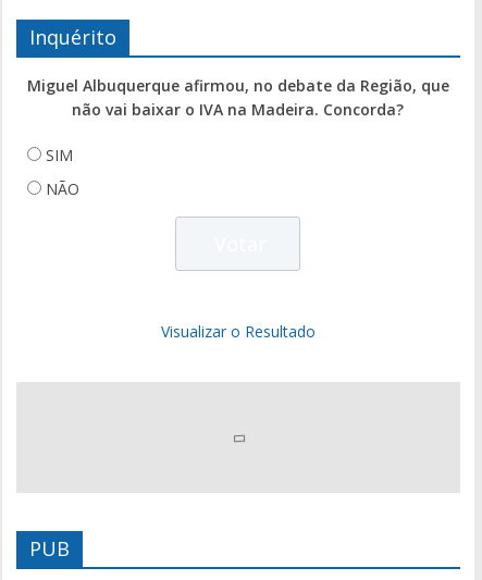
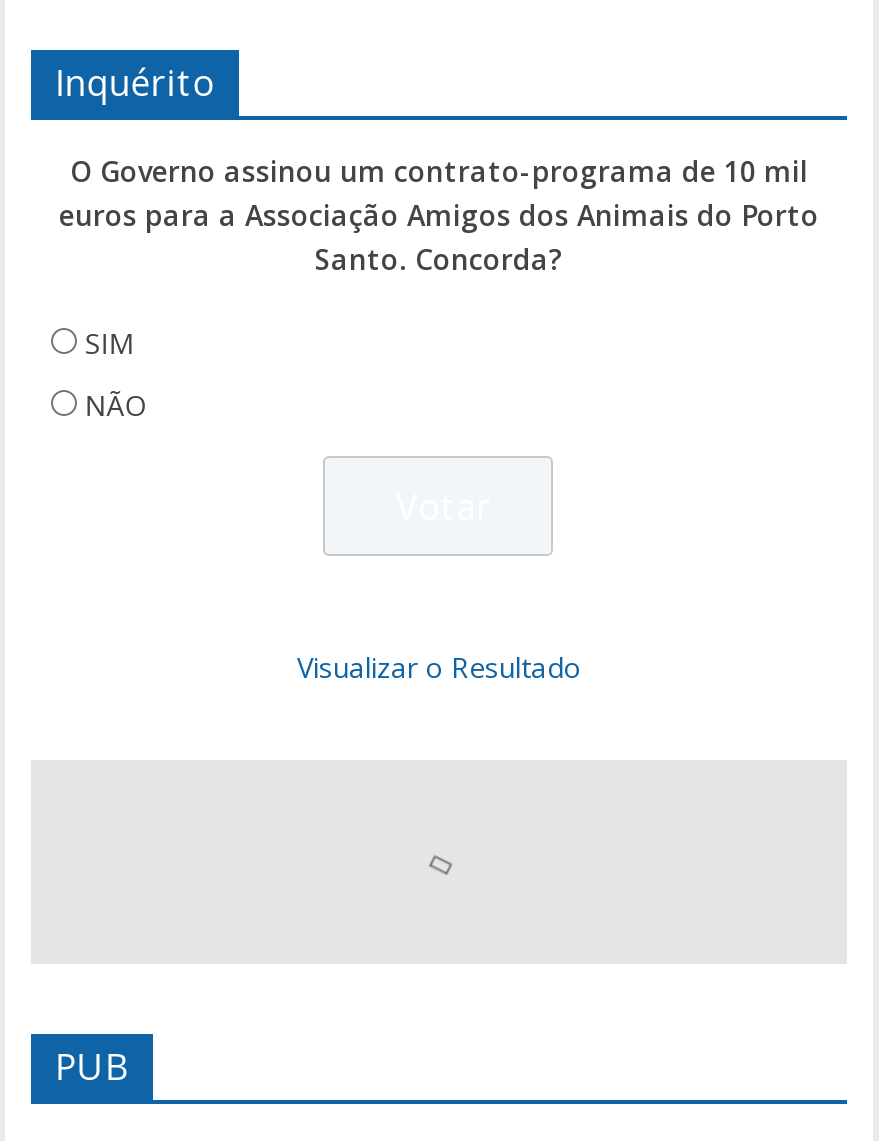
[27,75,449,120] Miguel Albuquerque afirmou, no debate da Região, que | não vai baixar o IVA na Madeira. Concorda? -> [59,152,819,278] O Governo assinou um contrato-programa de 10 mil | euros para a Associação Amigos dos Animais do Porto | Santo. Concorda?

